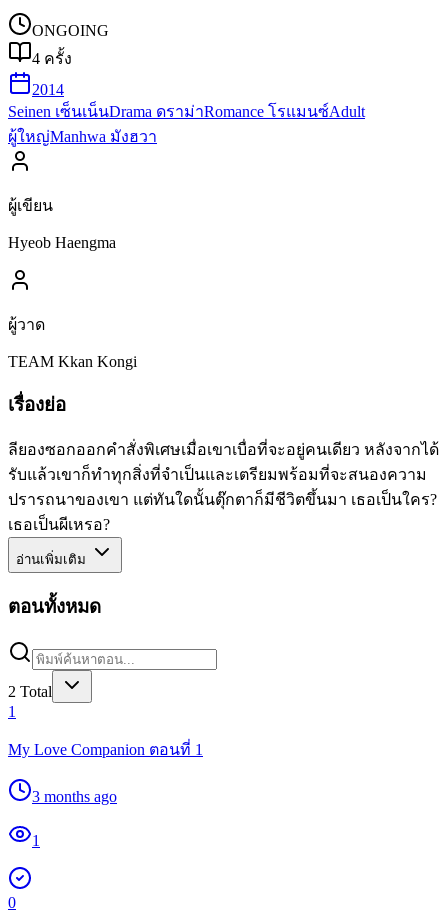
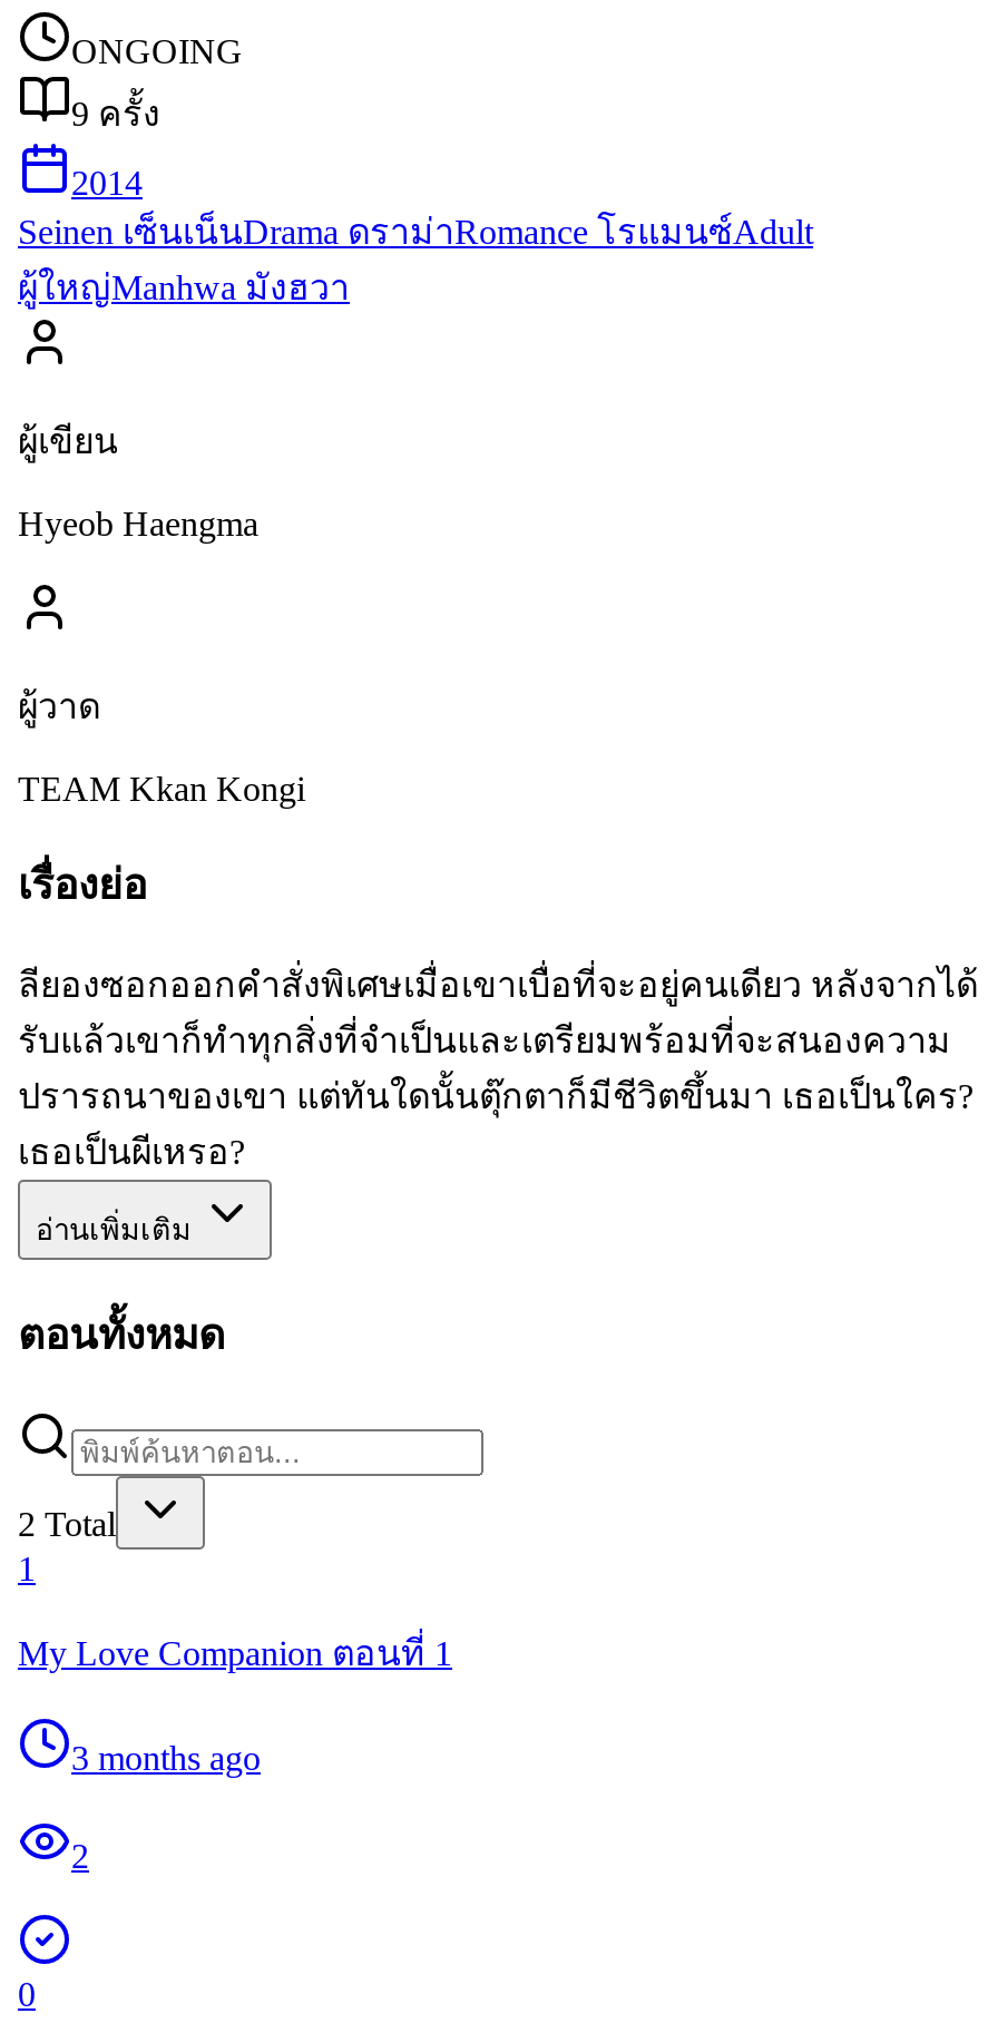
[32,50,72,67] 4ครั้ง -> [71,94,160,132] 9ครั้ง
[32,832,40,849] 1 -> [71,1836,89,1874] 2

